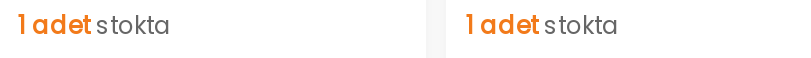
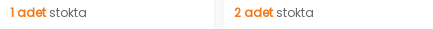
[466,7,620,41] 1 adet stokta -> [234,3,314,20] 2 adet stokta

